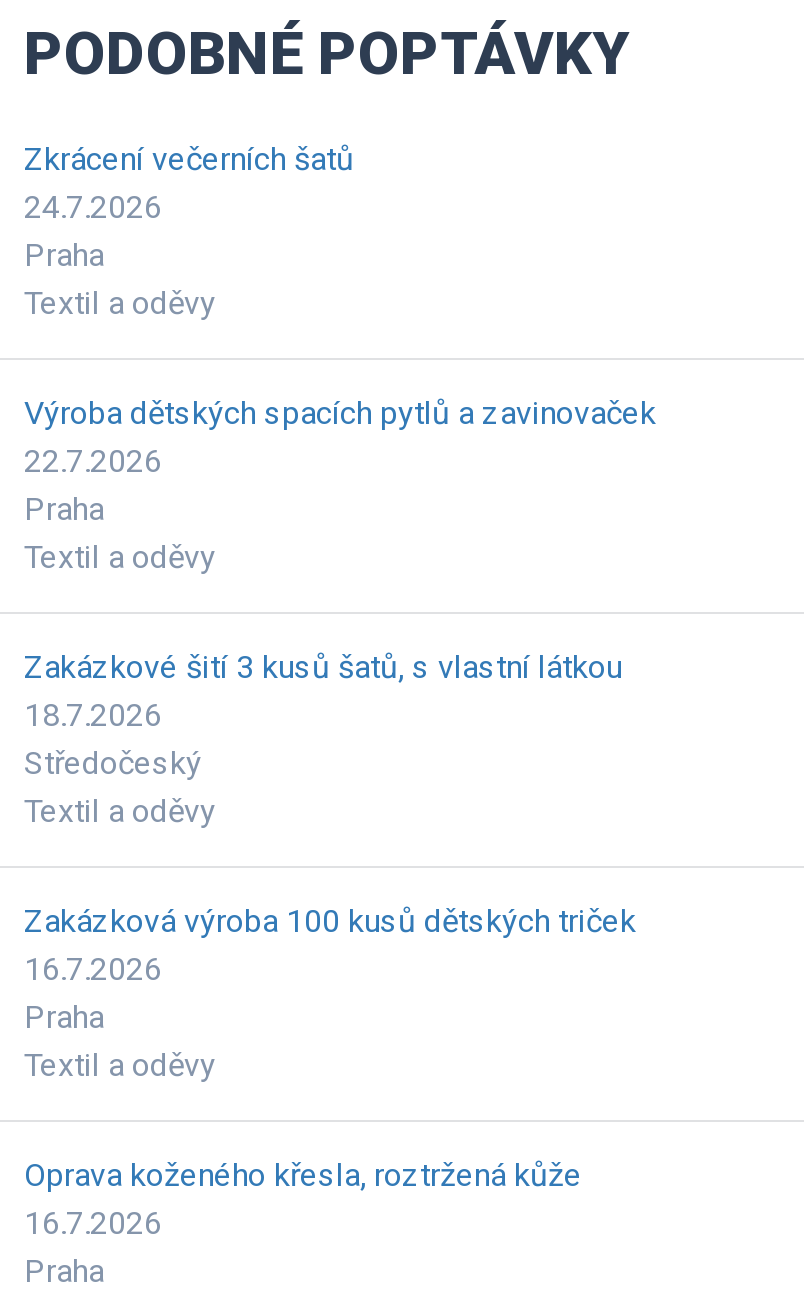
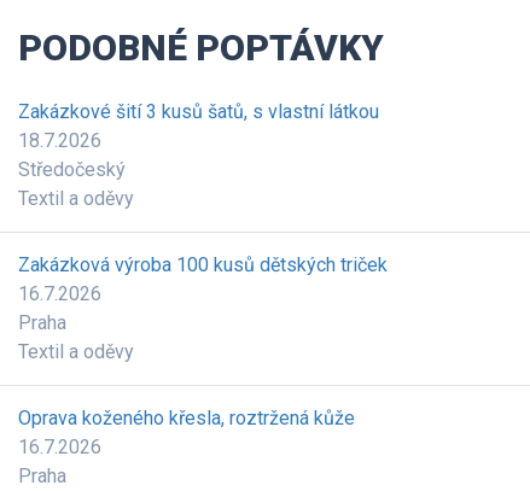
[24,140,656,576] Zkrácení večerních šatů | 24.7.2026 | Praha | Textil a oděvy | Výroba dětských spacích pytlů a zavinovaček | 22.7.2026 | Praha | Textil a oděvy -> none

